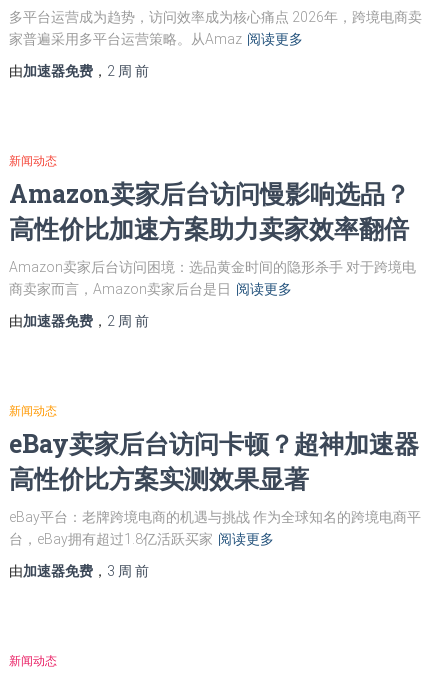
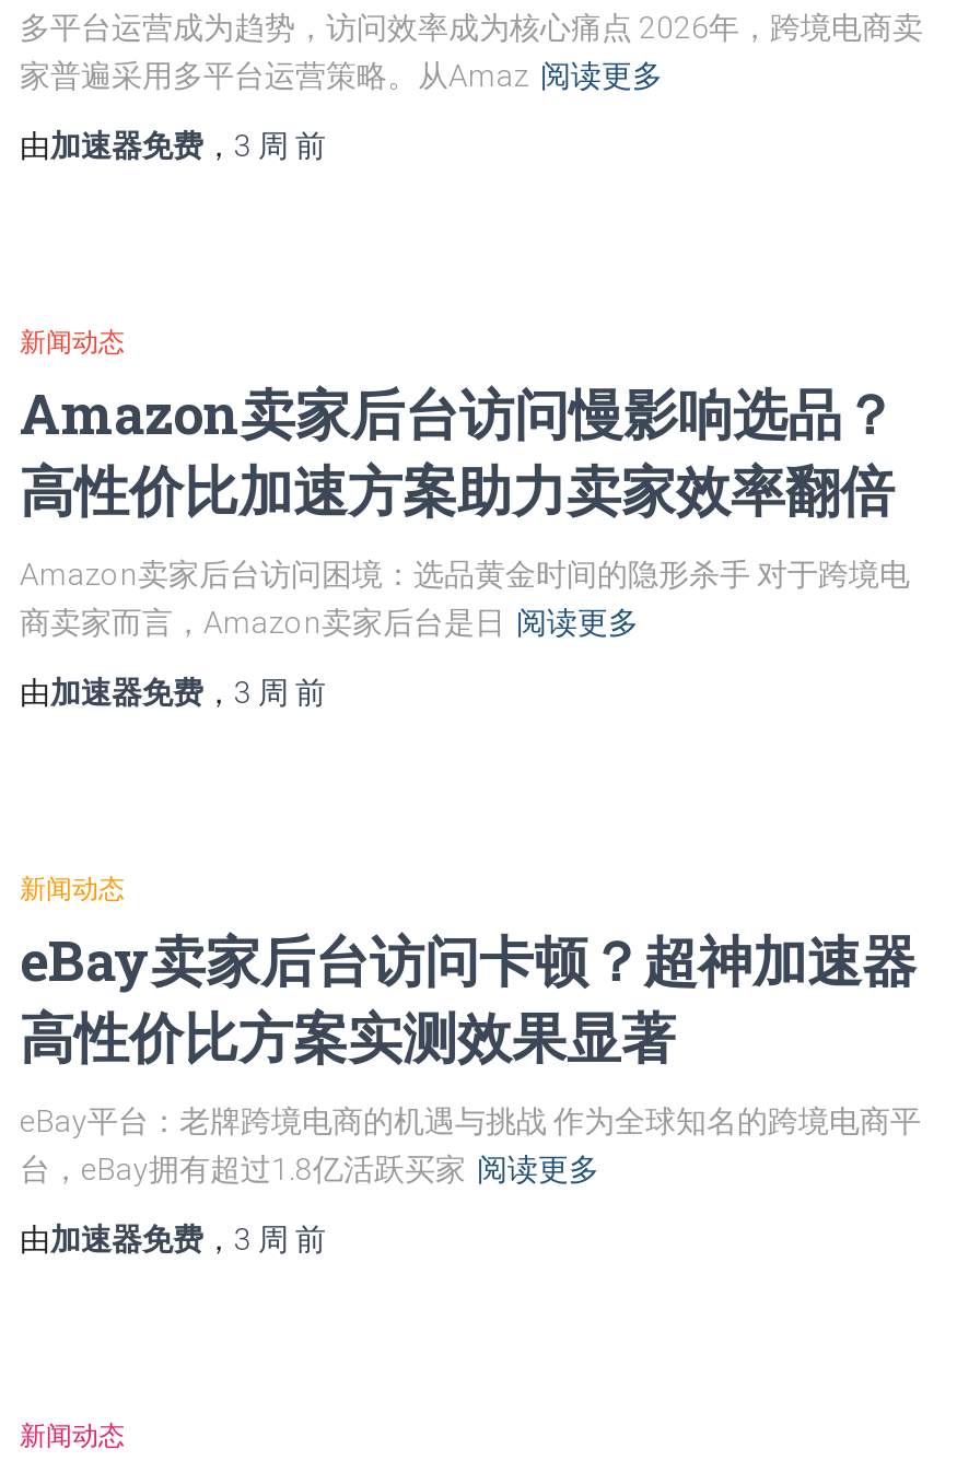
[9,63,149,79] 由加速器免费，2 周前 -> [20,128,326,163] 由加速器免费，3 周前
[9,313,149,329] 由加速器免费，2 周前 -> [20,675,326,710] 由加速器免费，3 周前

